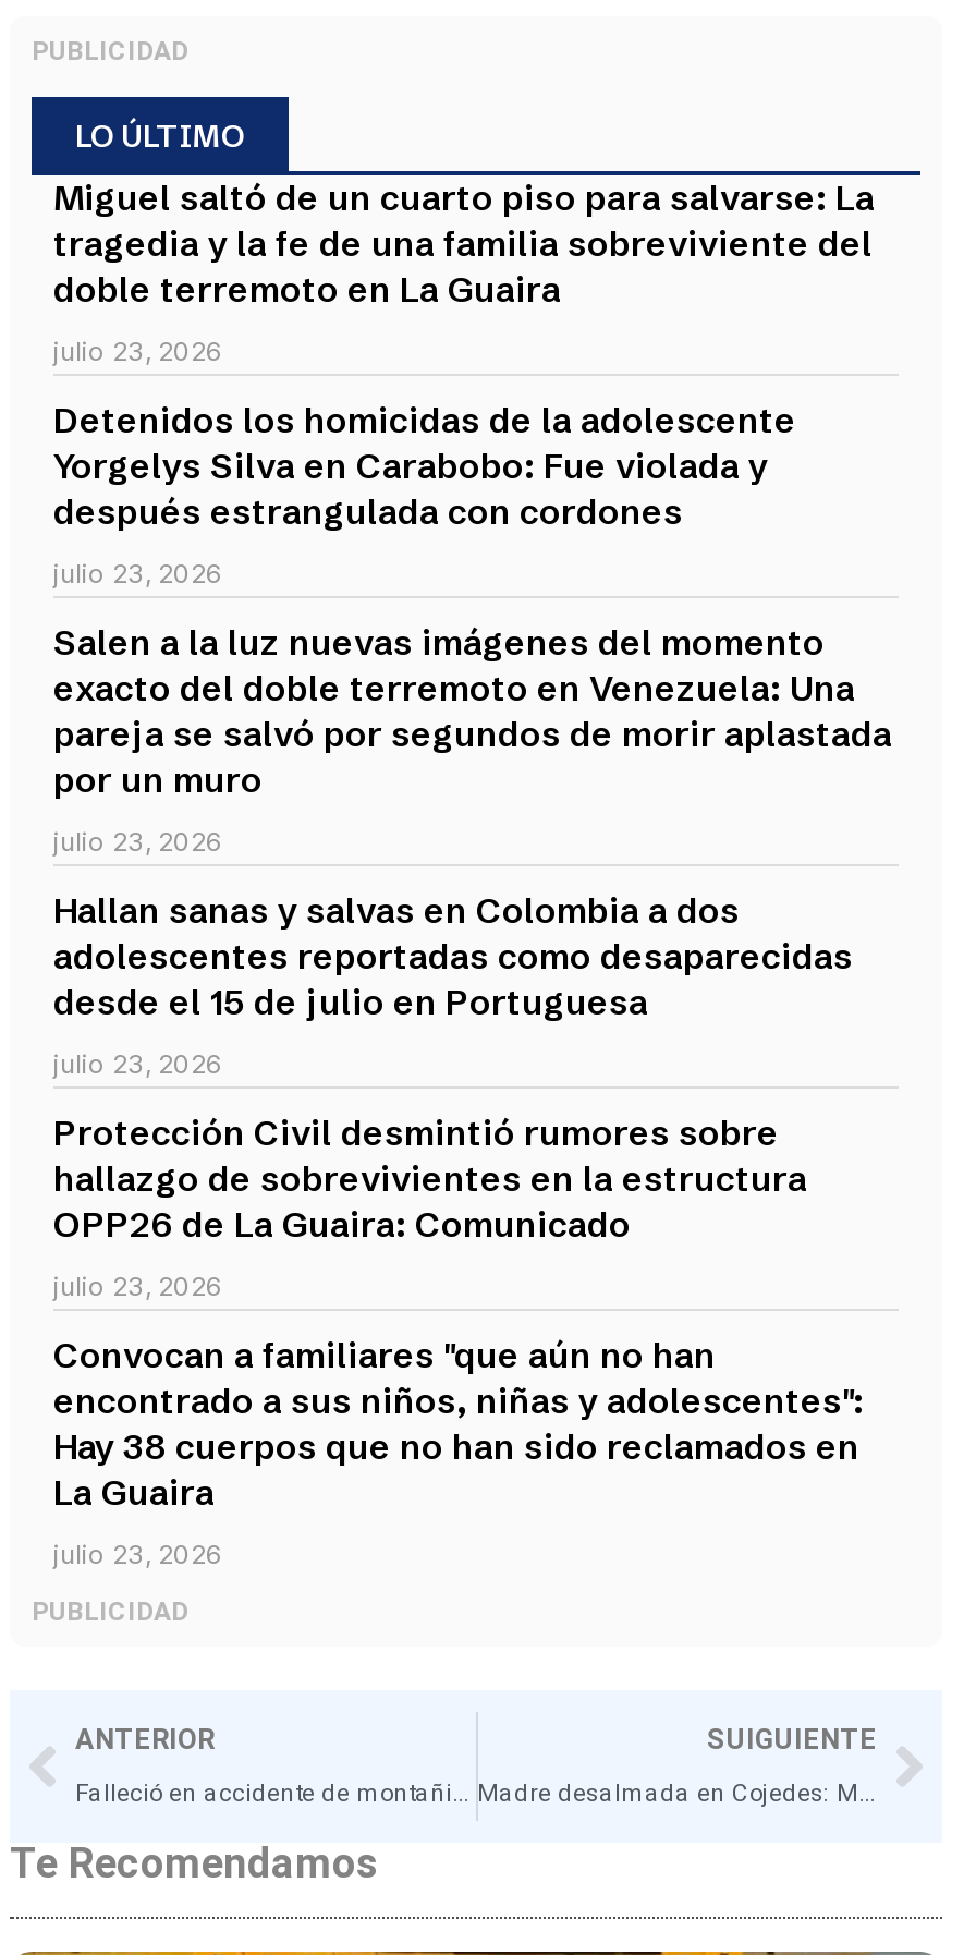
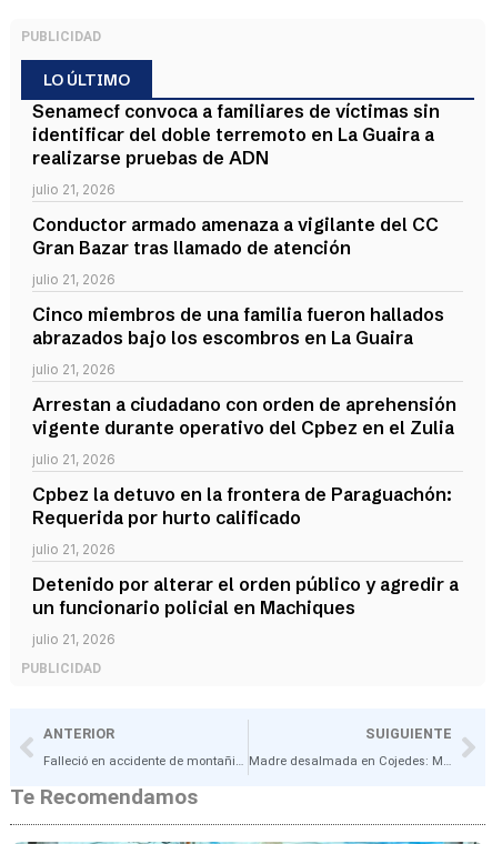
[53,174,875,309] Miguel saltó de un cuarto piso para salvarse: La | tragedia y la fe de una familia sobreviviente del | doble terremoto en La Guaira -> [32,100,440,169] Senamecf convoca a familiares de víctimas sin | identificar del doble terremoto en La Guaira a | realizarse pruebas de ADN
[53,333,223,366] julio 23, 2026 -> [32,181,116,198] julio 21, 2026
[53,397,796,532] Detenidos los homicidas de la adolescente | Yorgelys Silva en Carabobo: Fue violada y | después estrangulada con cordones -> [32,213,439,259] Conductor armado amenaza a vigilante del CC | Gran Bazar tras llamado de atención
[53,556,223,588] julio 23, 2026 -> [32,271,116,288] julio 21, 2026
[53,619,892,800] Salen a la luz nuevas imágenes del momento | exacto del doble terremoto en Venezuela: Una | pareja se salvó por segundos de morir aplastada | por un muro -> [32,303,444,349] Cinco miembros de una familia fueron hallados | abrazados bajo los escombros en La Guaira
[53,824,223,857] julio 23, 2026 -> [32,361,116,378] julio 21, 2026
[53,887,853,1022] Hallan sanas y salvas en Colombia a dos | adolescentes reportadas como desaparecidas | desde el 15 de julio en Portuguesa -> [32,393,456,439] Arrestan a ciudadano con orden de aprehensión | vigente durante operativo del Cpbez en el Zulia
[53,1046,223,1079] julio 23, 2026 -> [32,451,116,468] julio 21, 2026
[53,1109,807,1244] Protección Civil desmintió rumores sobre | hallazgo de sobrevivientes en la estructura | OPP26 de La Guaira: Comunicado -> [32,483,452,529] Cpbez la detuvo en la frontera de Paraguachón: | Requerida por hurto calificado
[53,1268,223,1301] julio 23, 2026 -> [32,541,116,557] julio 21, 2026
[53,1332,864,1513] Convocan a familiares "que aún no han | encontrado a sus niños, niñas y adolescentes": | Hay 38 cuerpos que no han sido reclamados en | La Guaira -> [32,573,459,619] Detenido por alterar el orden público y agredir a | un funcionario policial en Machiques
[53,1537,223,1569] julio 23, 2026 -> [32,631,116,647] julio 21, 2026

